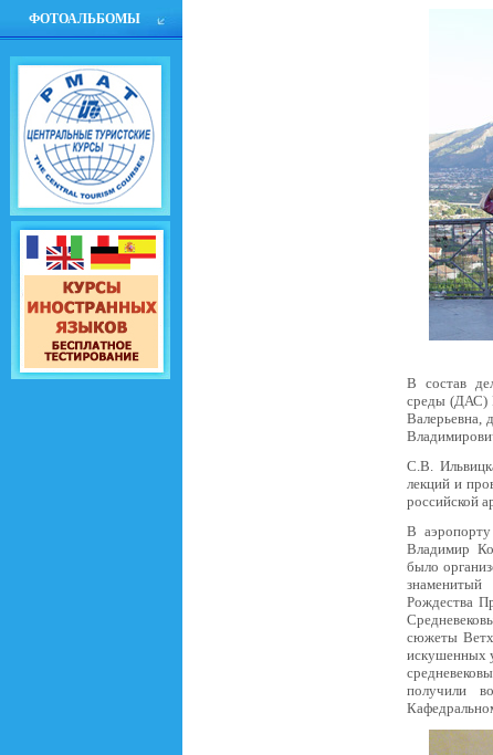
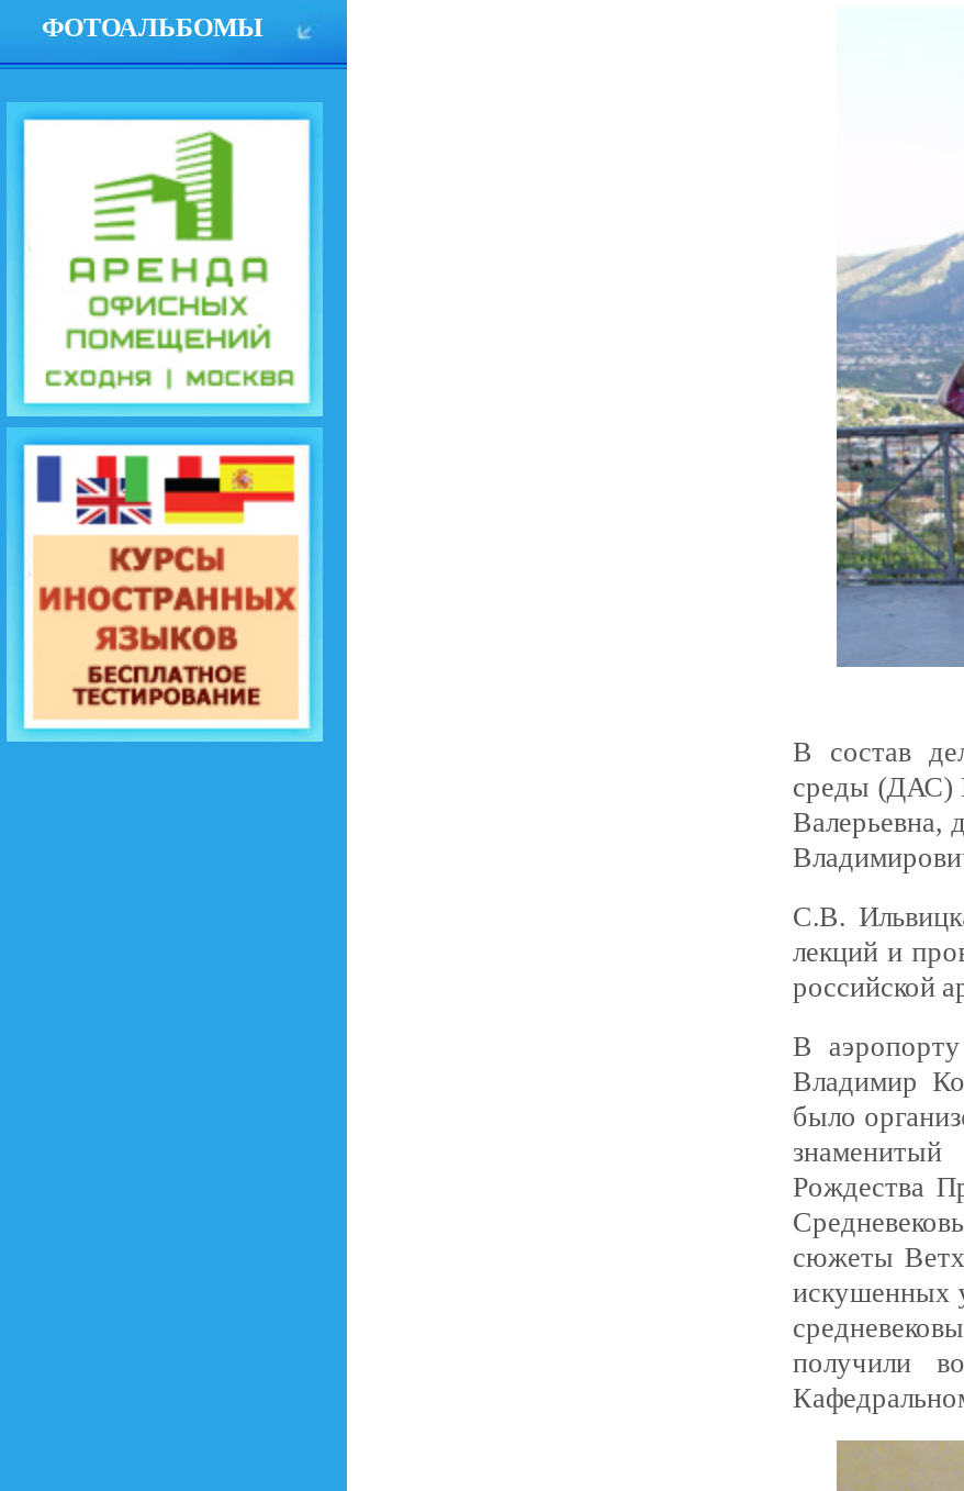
[17,66,164,207] [image] -> [20,120,312,401] [image]

